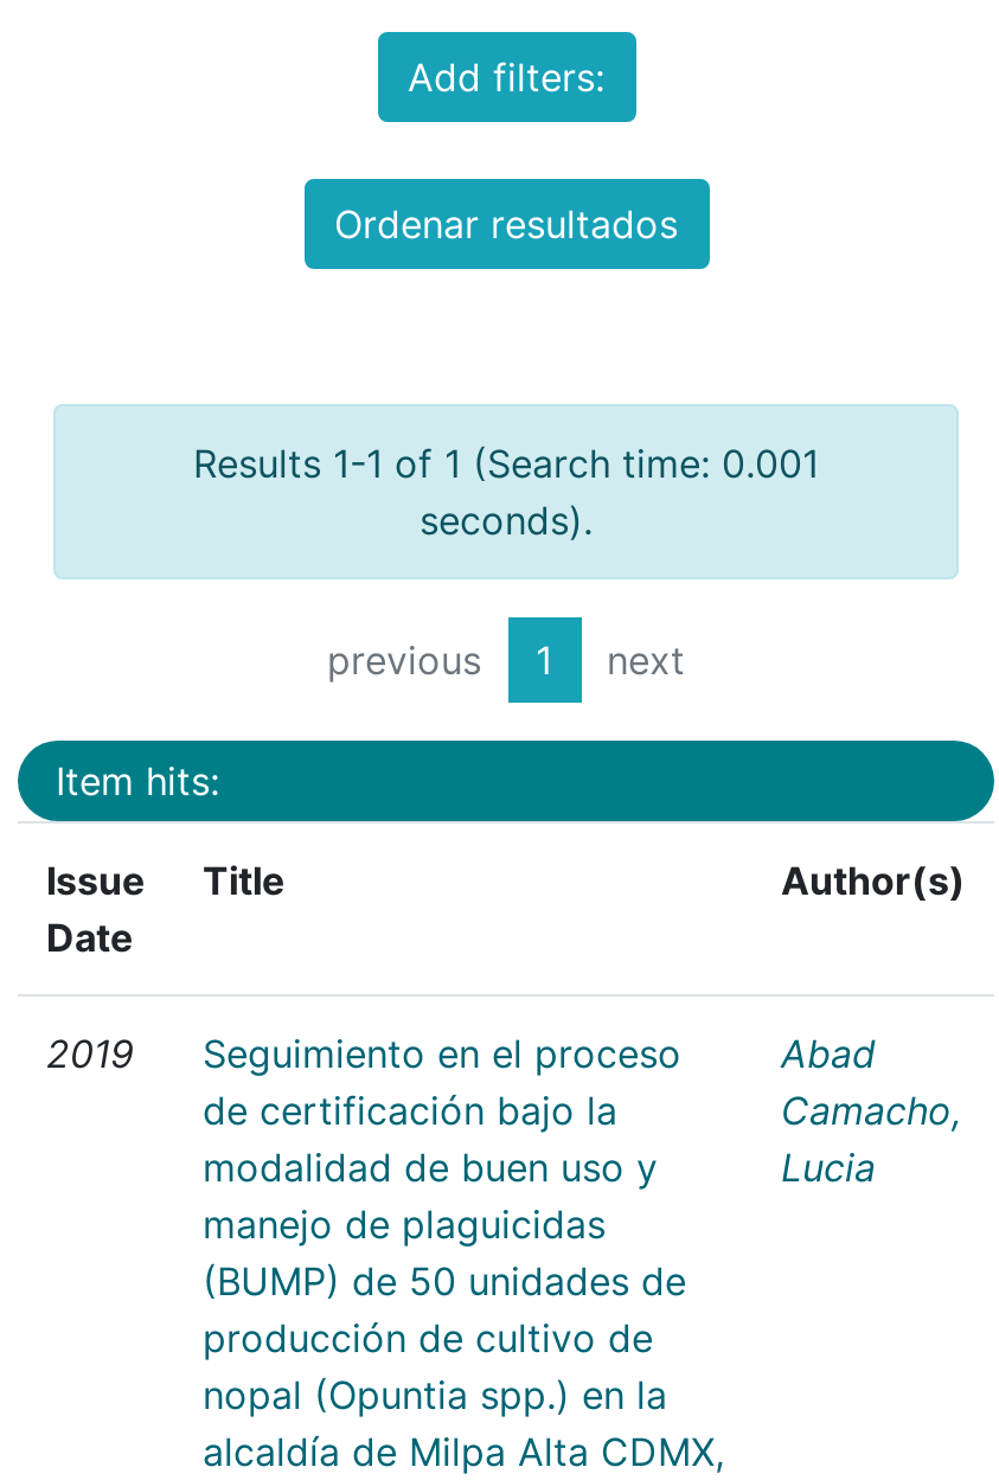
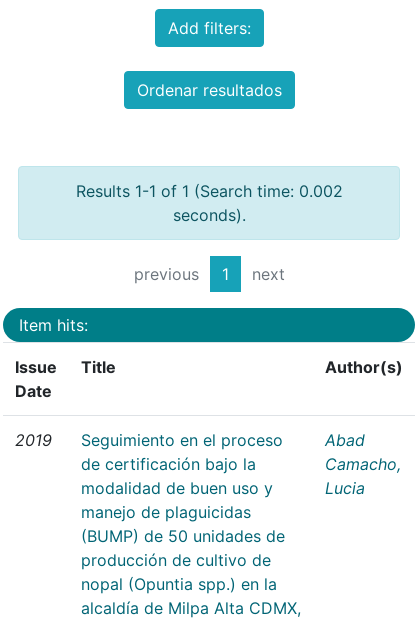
[193,440,819,487] Results 1-1 of 1 (Search time: 0.001 -> [75,181,342,201] Results 1-1 of 1 (Search time: 0.002

